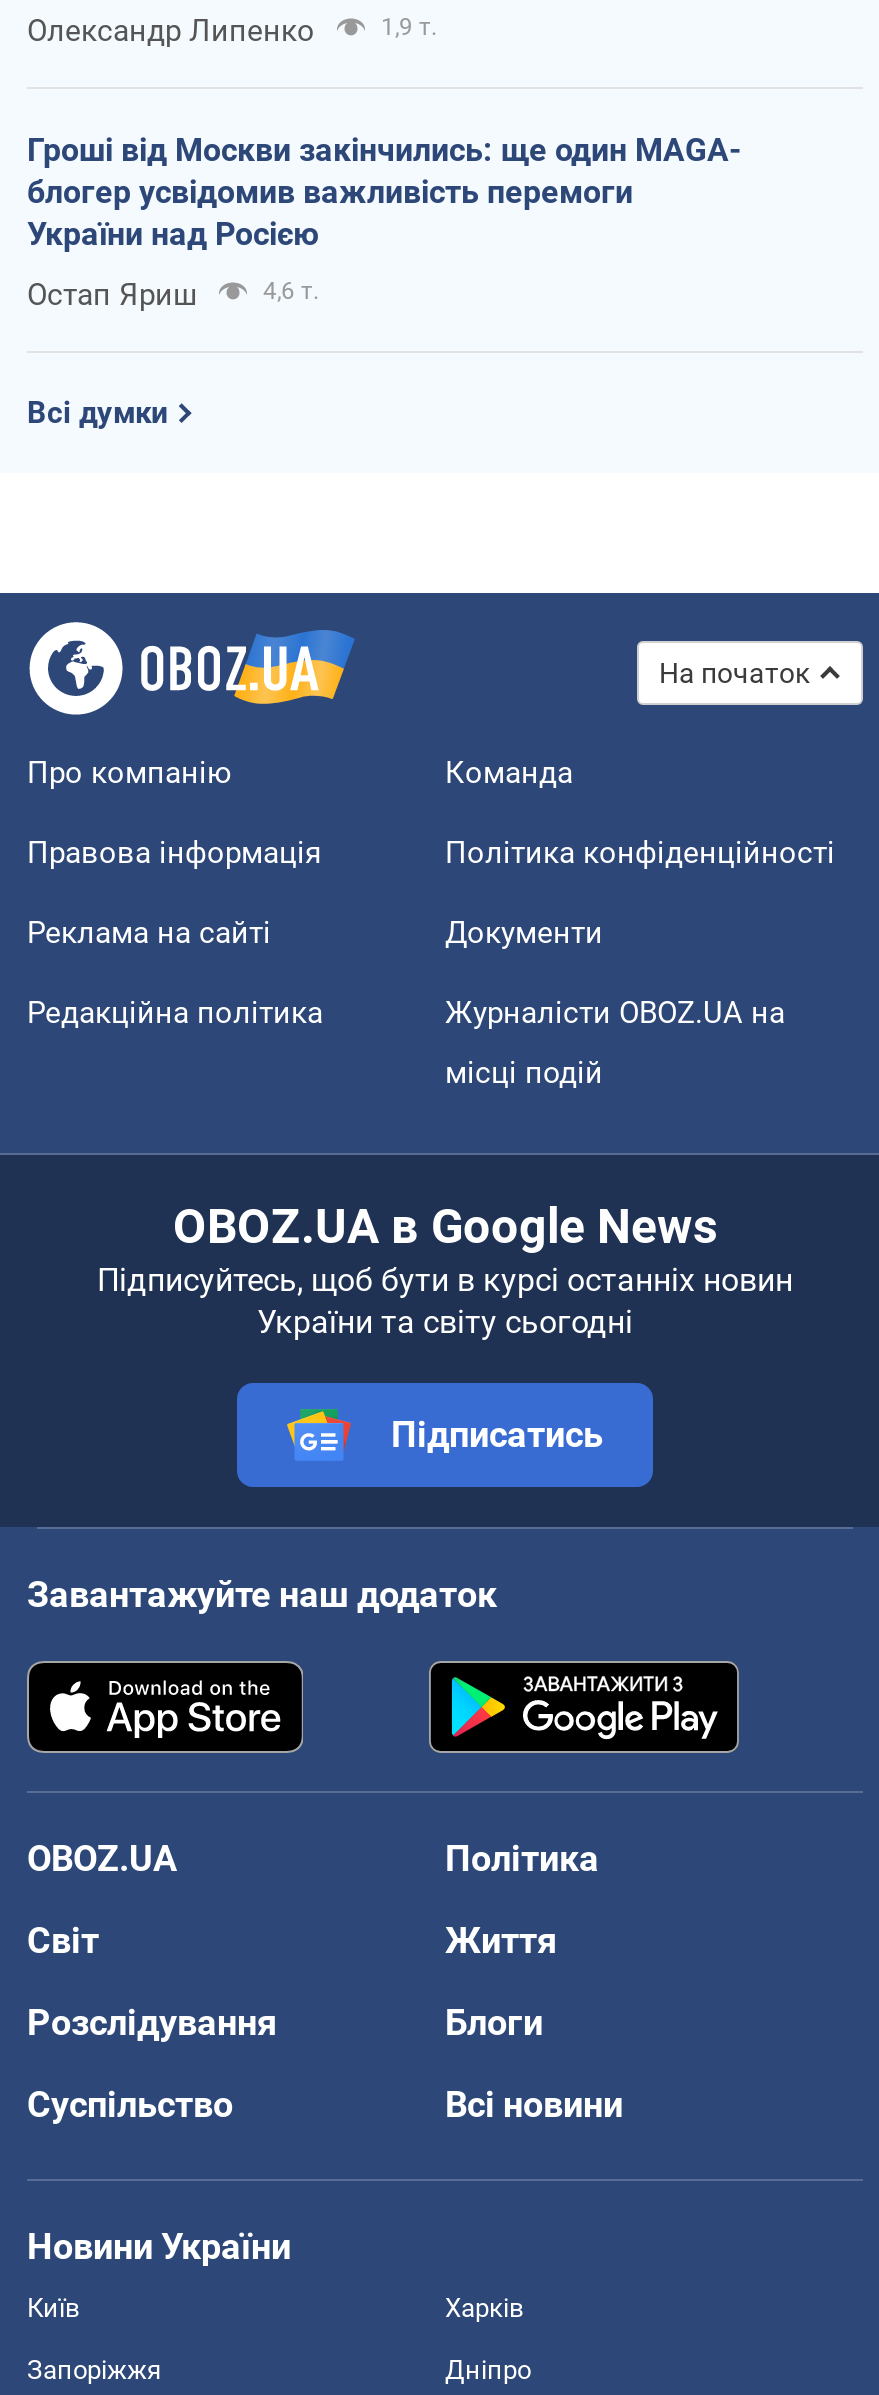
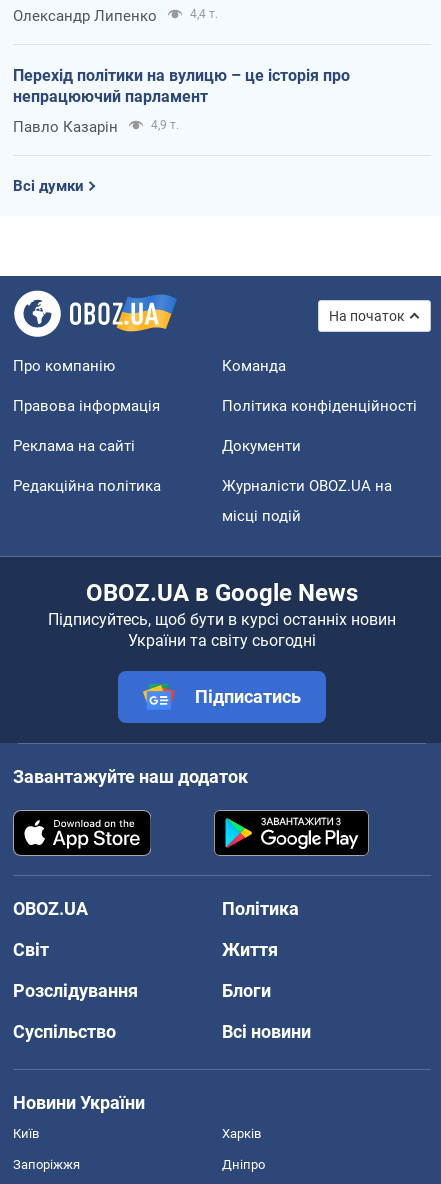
[381,12,437,40] 1,9 т. -> [190,7,218,21] 4,4 т.
[27,130,741,252] Гроші від Москви закінчились: ще один MAGA- | блогер усвідомив важливість перемоги | України над Росією -> [13,66,350,106] Перехід політики на вулицю – це історія про | непрацюючий парламент
[27,276,319,312] Остап Яриш | 4,6 т. -> [13,118,179,136] Павло Казарін | 4,9 т.

